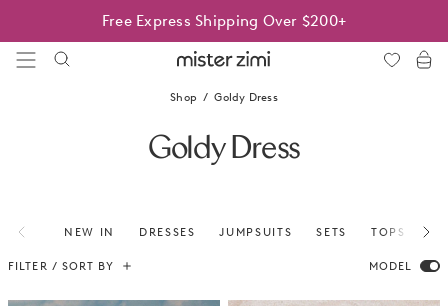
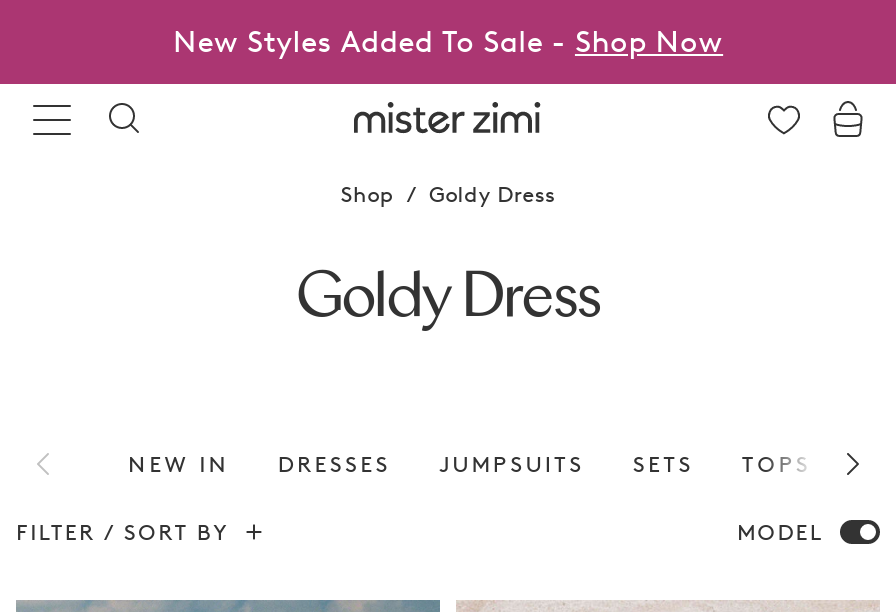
[102,12,346,30] Free Express Shipping Over $200+ -> [173,24,723,60] New Styles Added To Sale - Shop Now

